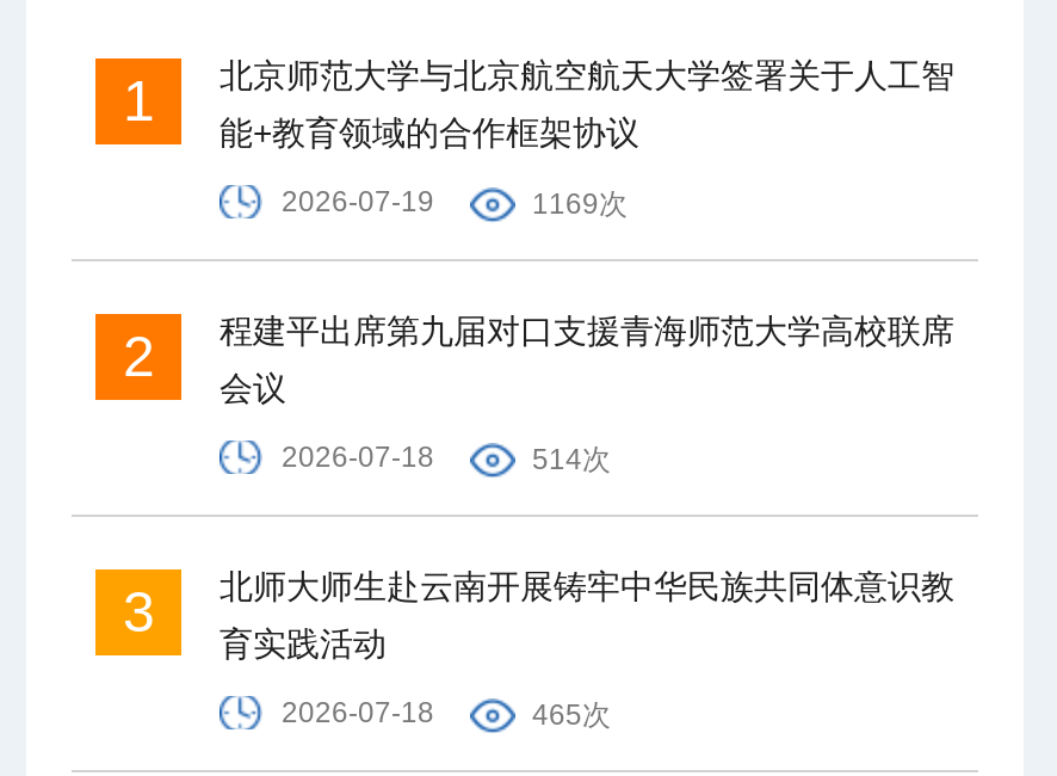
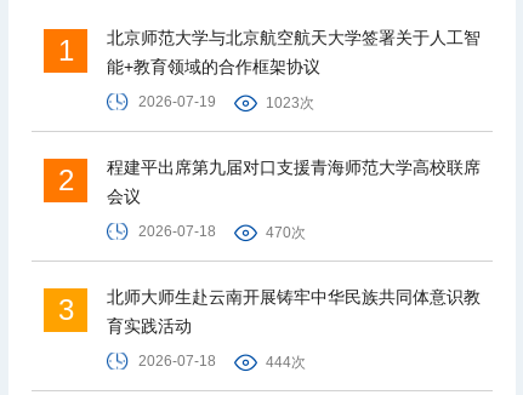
[532,186,628,220] 1169次 -> [266,94,314,111] 1023次
[532,442,611,475] 514次 -> [266,224,306,241] 470次
[532,697,611,731] 465次 -> [266,353,306,370] 444次

